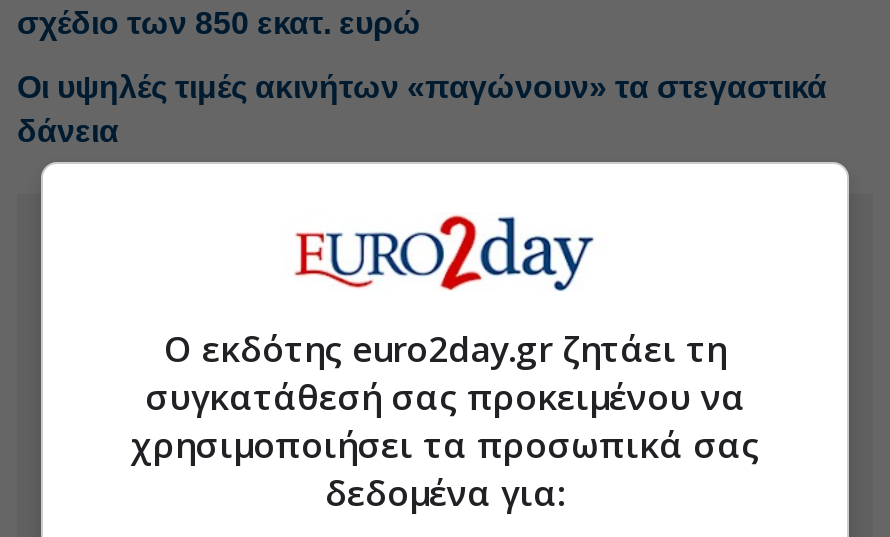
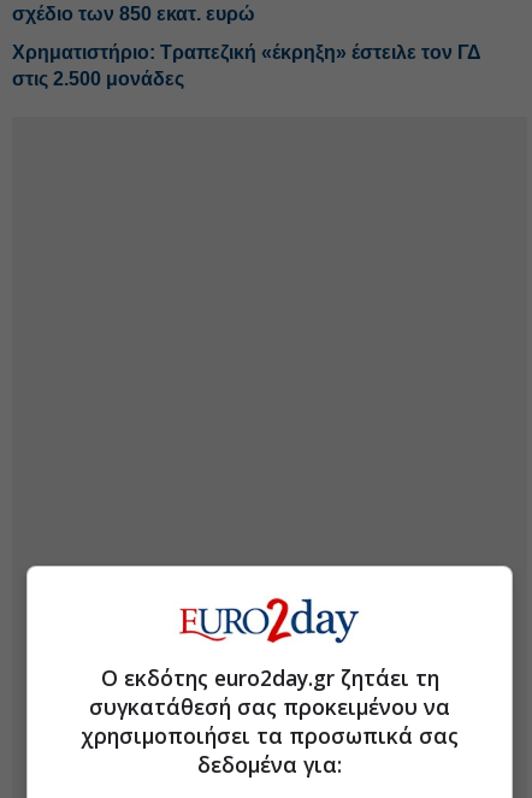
[17,70,827,148] Οι υψηλές τιμές ακινήτων «παγώνουν» τα στεγαστικά | δάνεια -> [12,42,481,89] Χρηματιστήριο: Τραπεζική «έκρηξη» έστειλε τον ΓΔ | στις 2.500 μονάδες

